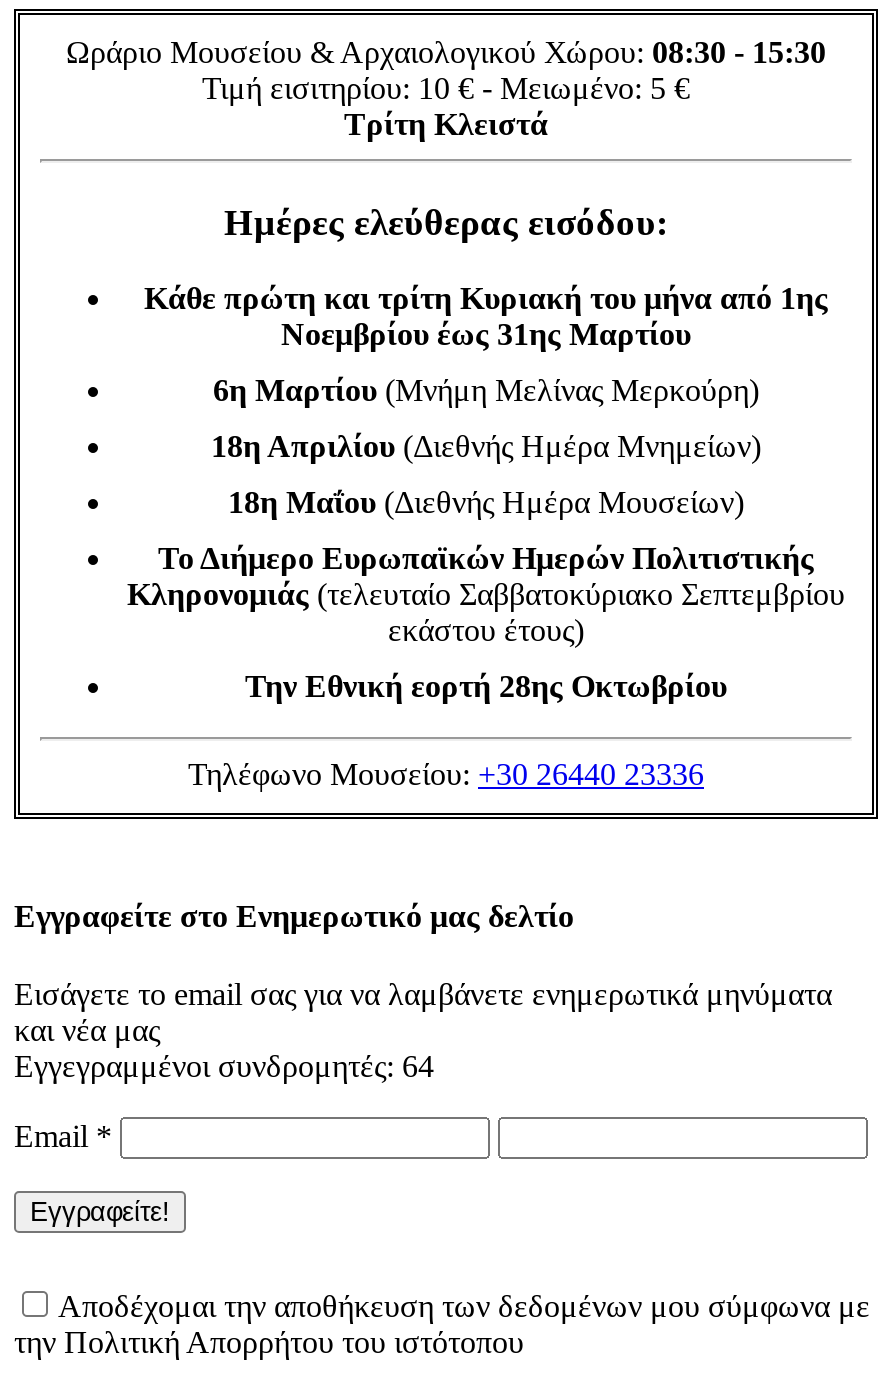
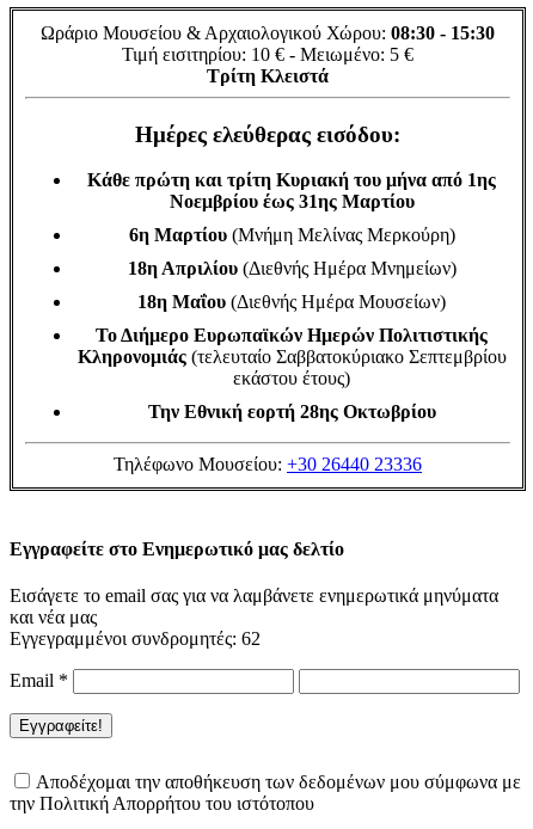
[14,1049,434,1083] Εγγεγραμμένοι συνδρομητές: 64 -> [10,628,261,648] Εγγεγραμμένοι συνδρομητές: 62

